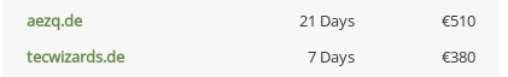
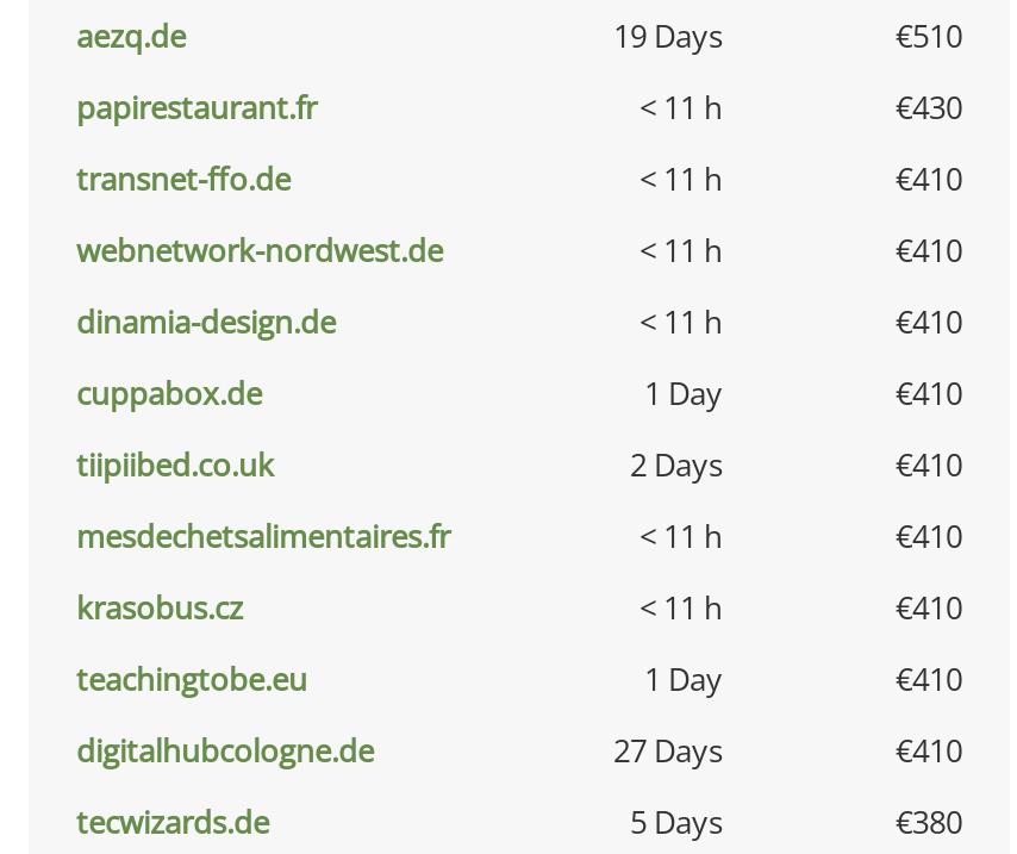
[299,10,354,31] 21 Days -> [613,14,723,57] 19 Days
none -> [76,86,962,772] papirestaurant.fr | < 11 h | €430 | transnet-ffo.de | < 11 h | €410 | webnetwork-nordwest.de | < 11 h | €410 | dinamia-design.de | < 11 h | €410 | cuppabox.de | 1 Day | €410 | tiipiibed.co.uk | 2 Days | €410 | mesdechetsalimentaires.fr | < 11 h | €410 | krasobus.cz | < 11 h | €410 | teachingtobe.eu | 1 Day | €410 | digitalhubcologne.de | 27 Days | €410
[307,46,354,67] 7 Days -> [630,800,723,843] 5 Days

